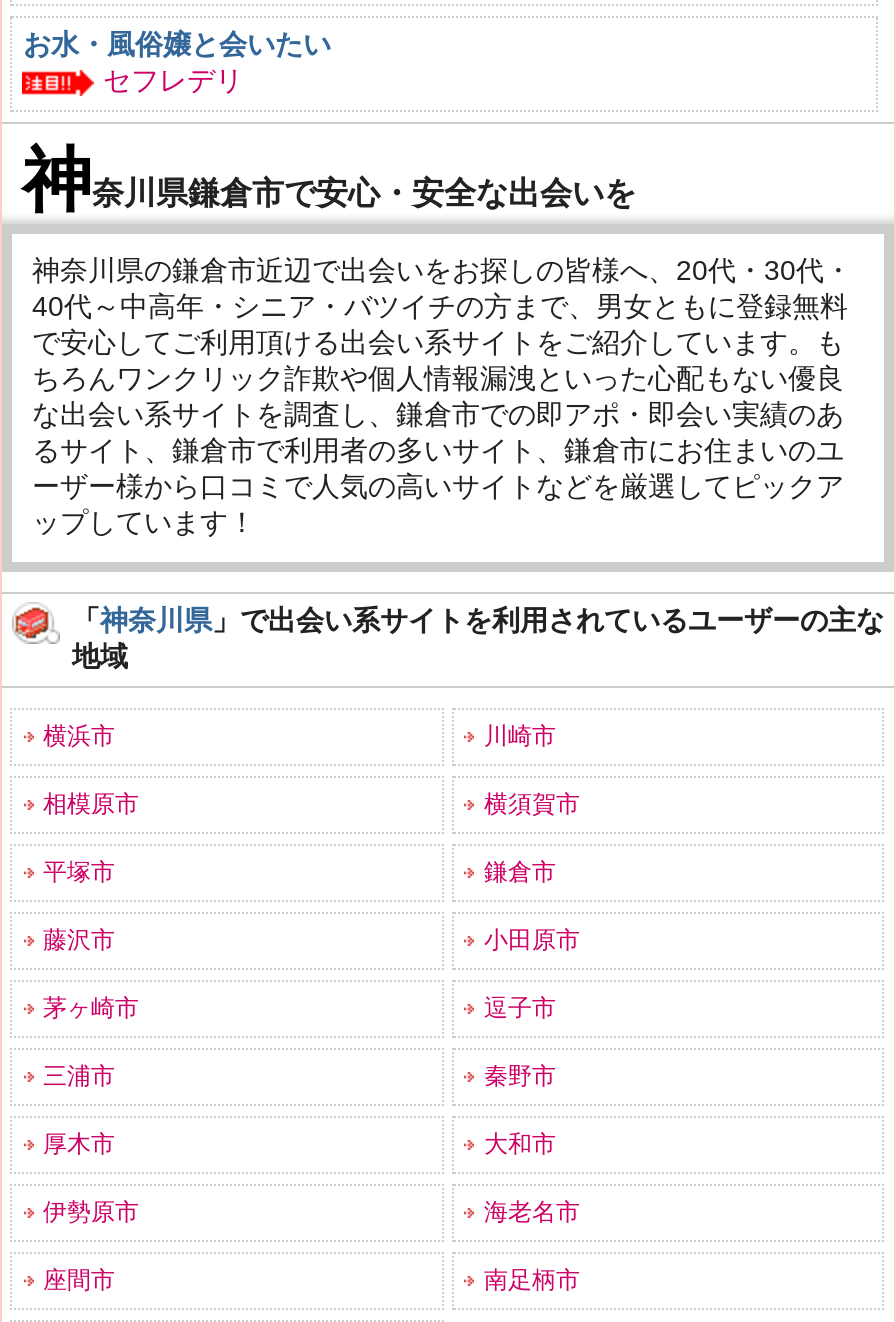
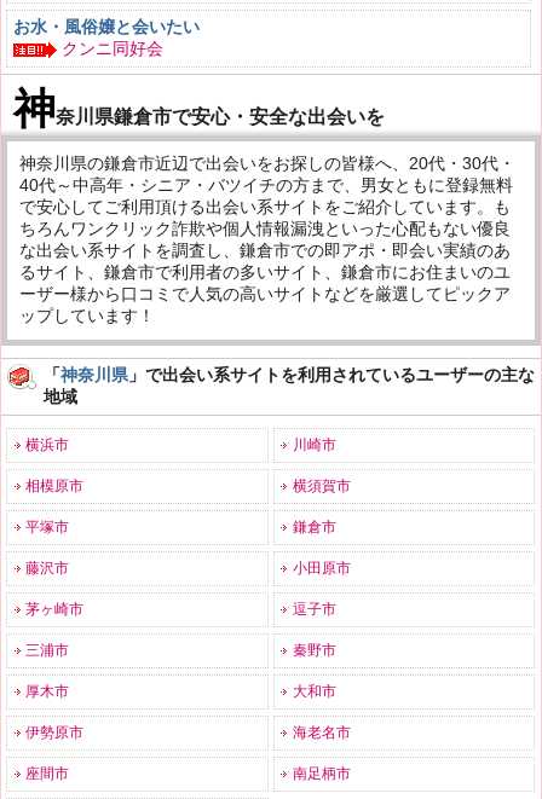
[103,64,243,96] セフレデリ -> [62,39,164,58] クンニ同好会

